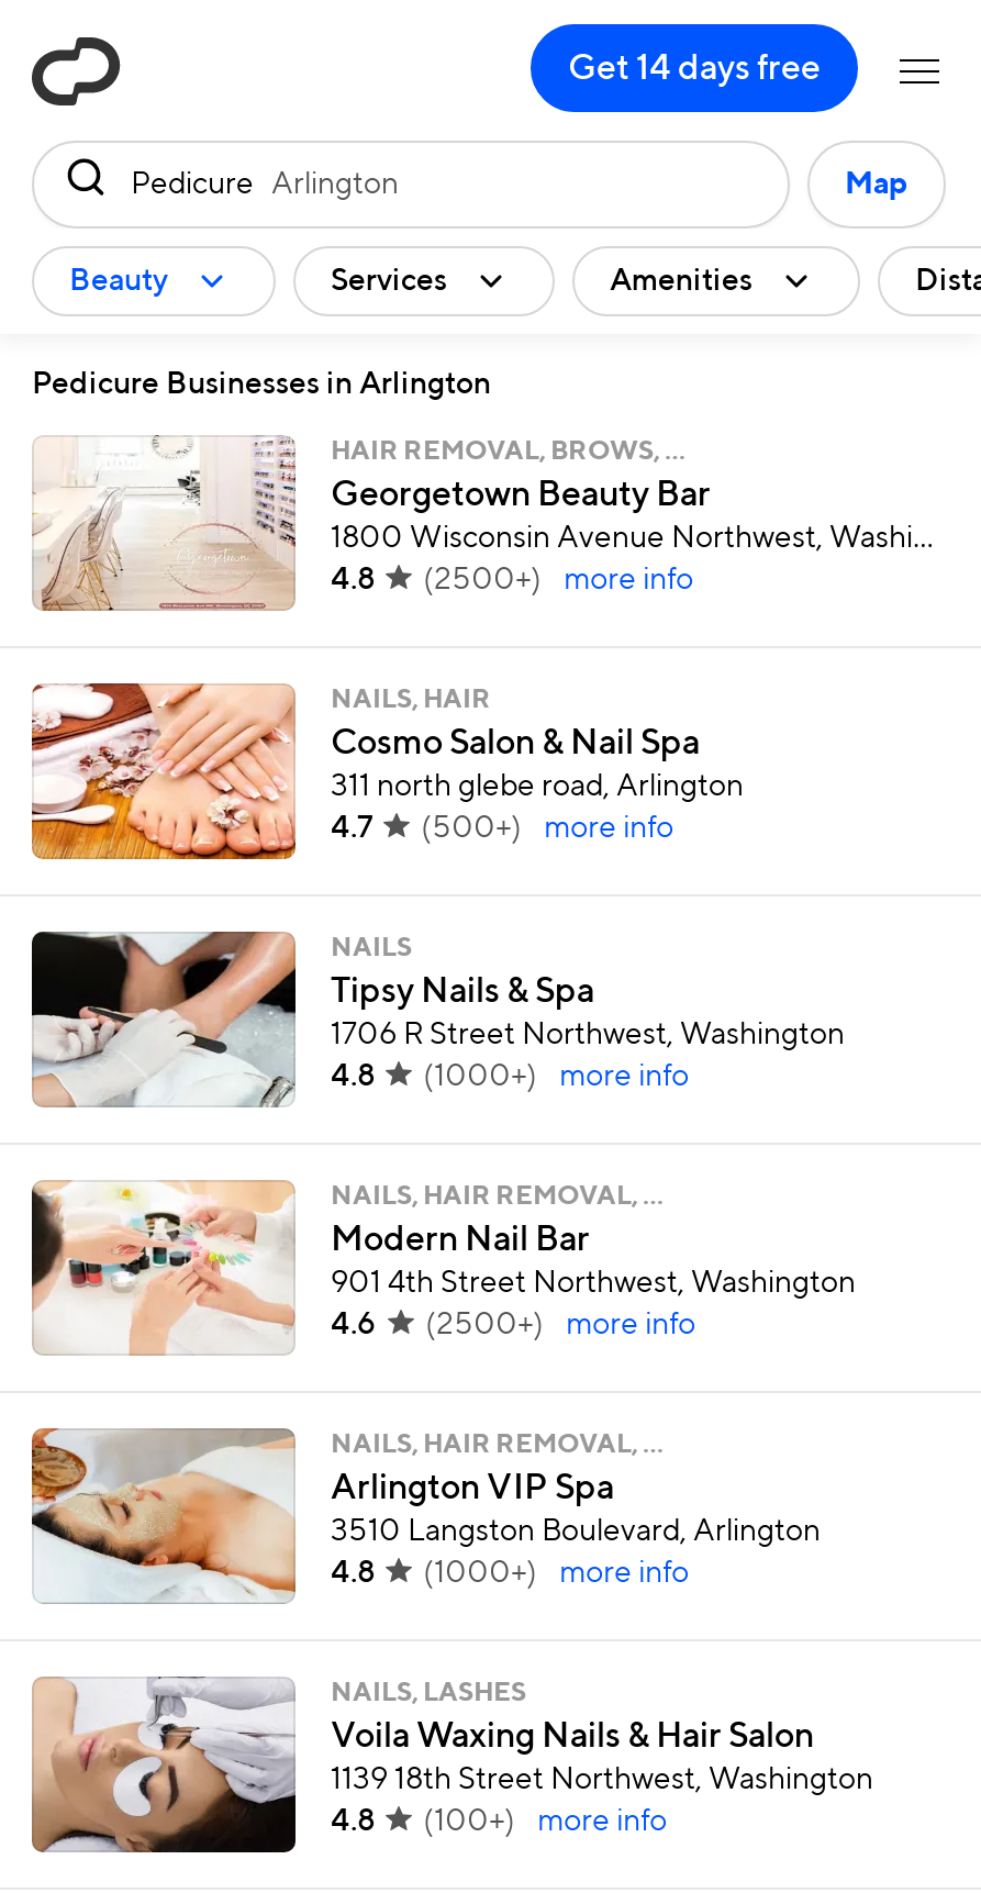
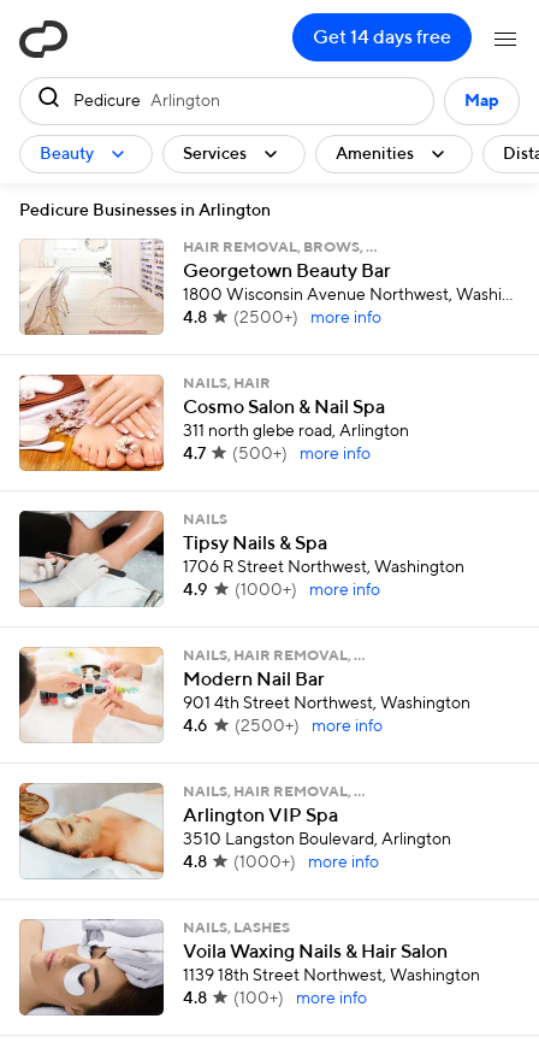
[331,1061,689,1092] 4.8 (1000+) more info -> [183,582,380,599] 4.9 (1000+) more info

